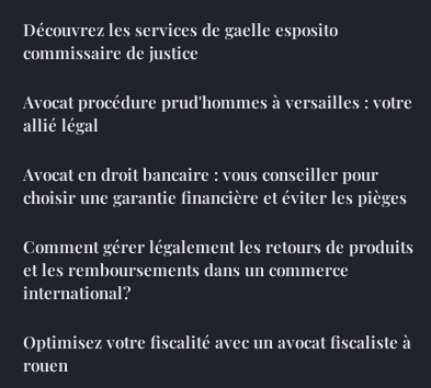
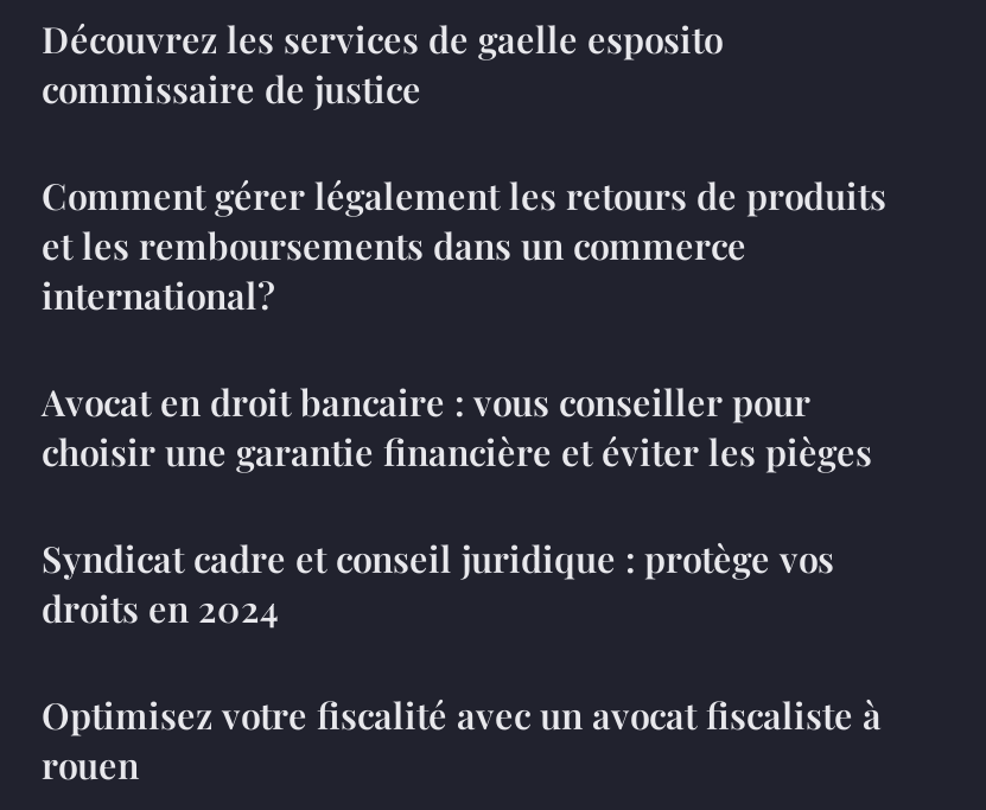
[23,91,412,136] Avocat procédure prud'hommes à versailles : votre | allié légal -> none
moved [23,164,407,208] -> [42,379,872,476]: Avocat en droit bancaire : vous conseiller pour | choisir une garantie financière et éviter les pièges
moved [23,236,413,304] -> [42,172,886,319]: Comment gérer légalement les retours de produits | et les remboursements dans un commerce | international?
none -> [42,535,834,633] Syndicat cadre et conseil juridique : protège vos | droits en 2024

